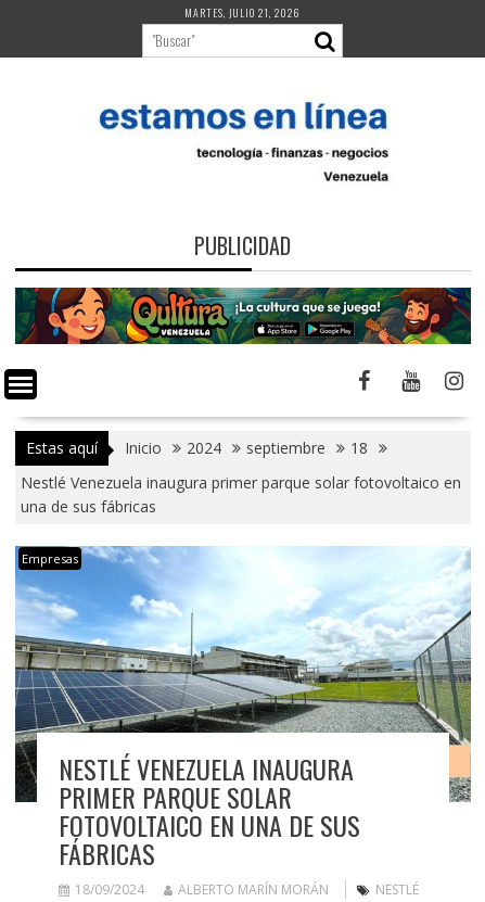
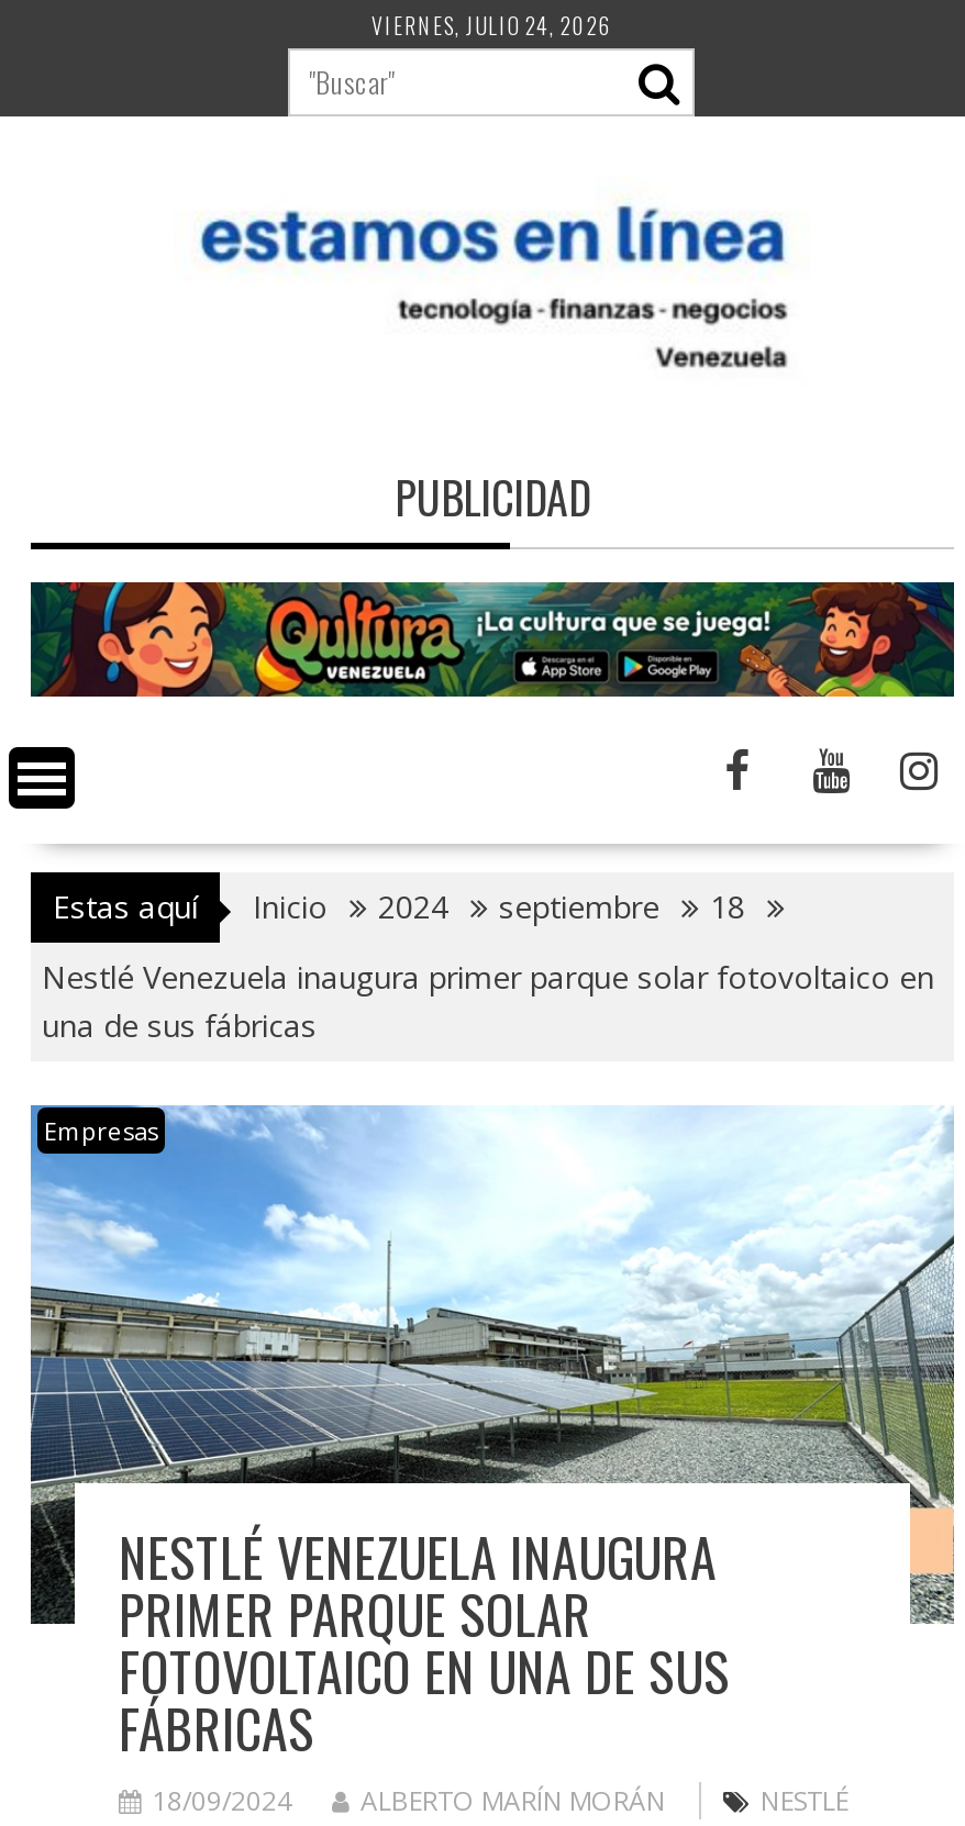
[185,4,301,21] MARTES, JULIO 21, 2026 -> [371,9,613,42] VIERNES, JULIO 24, 2026

